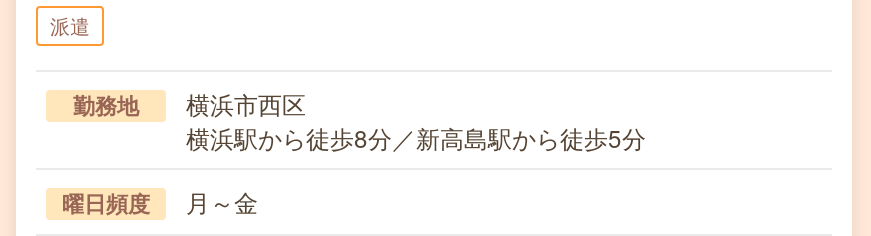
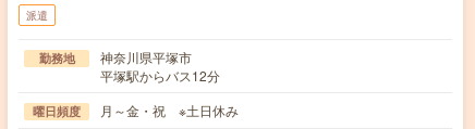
[186,86,646,154] 横浜市西区 | 横浜駅から徒歩8分／新高島駅から徒歩5分 -> [100,48,220,85] 神奈川県平塚市 | 平塚駅からバス12分
[186,184,258,218] 月～金 -> [100,101,239,119] 月～金・祝 ※土日休み

